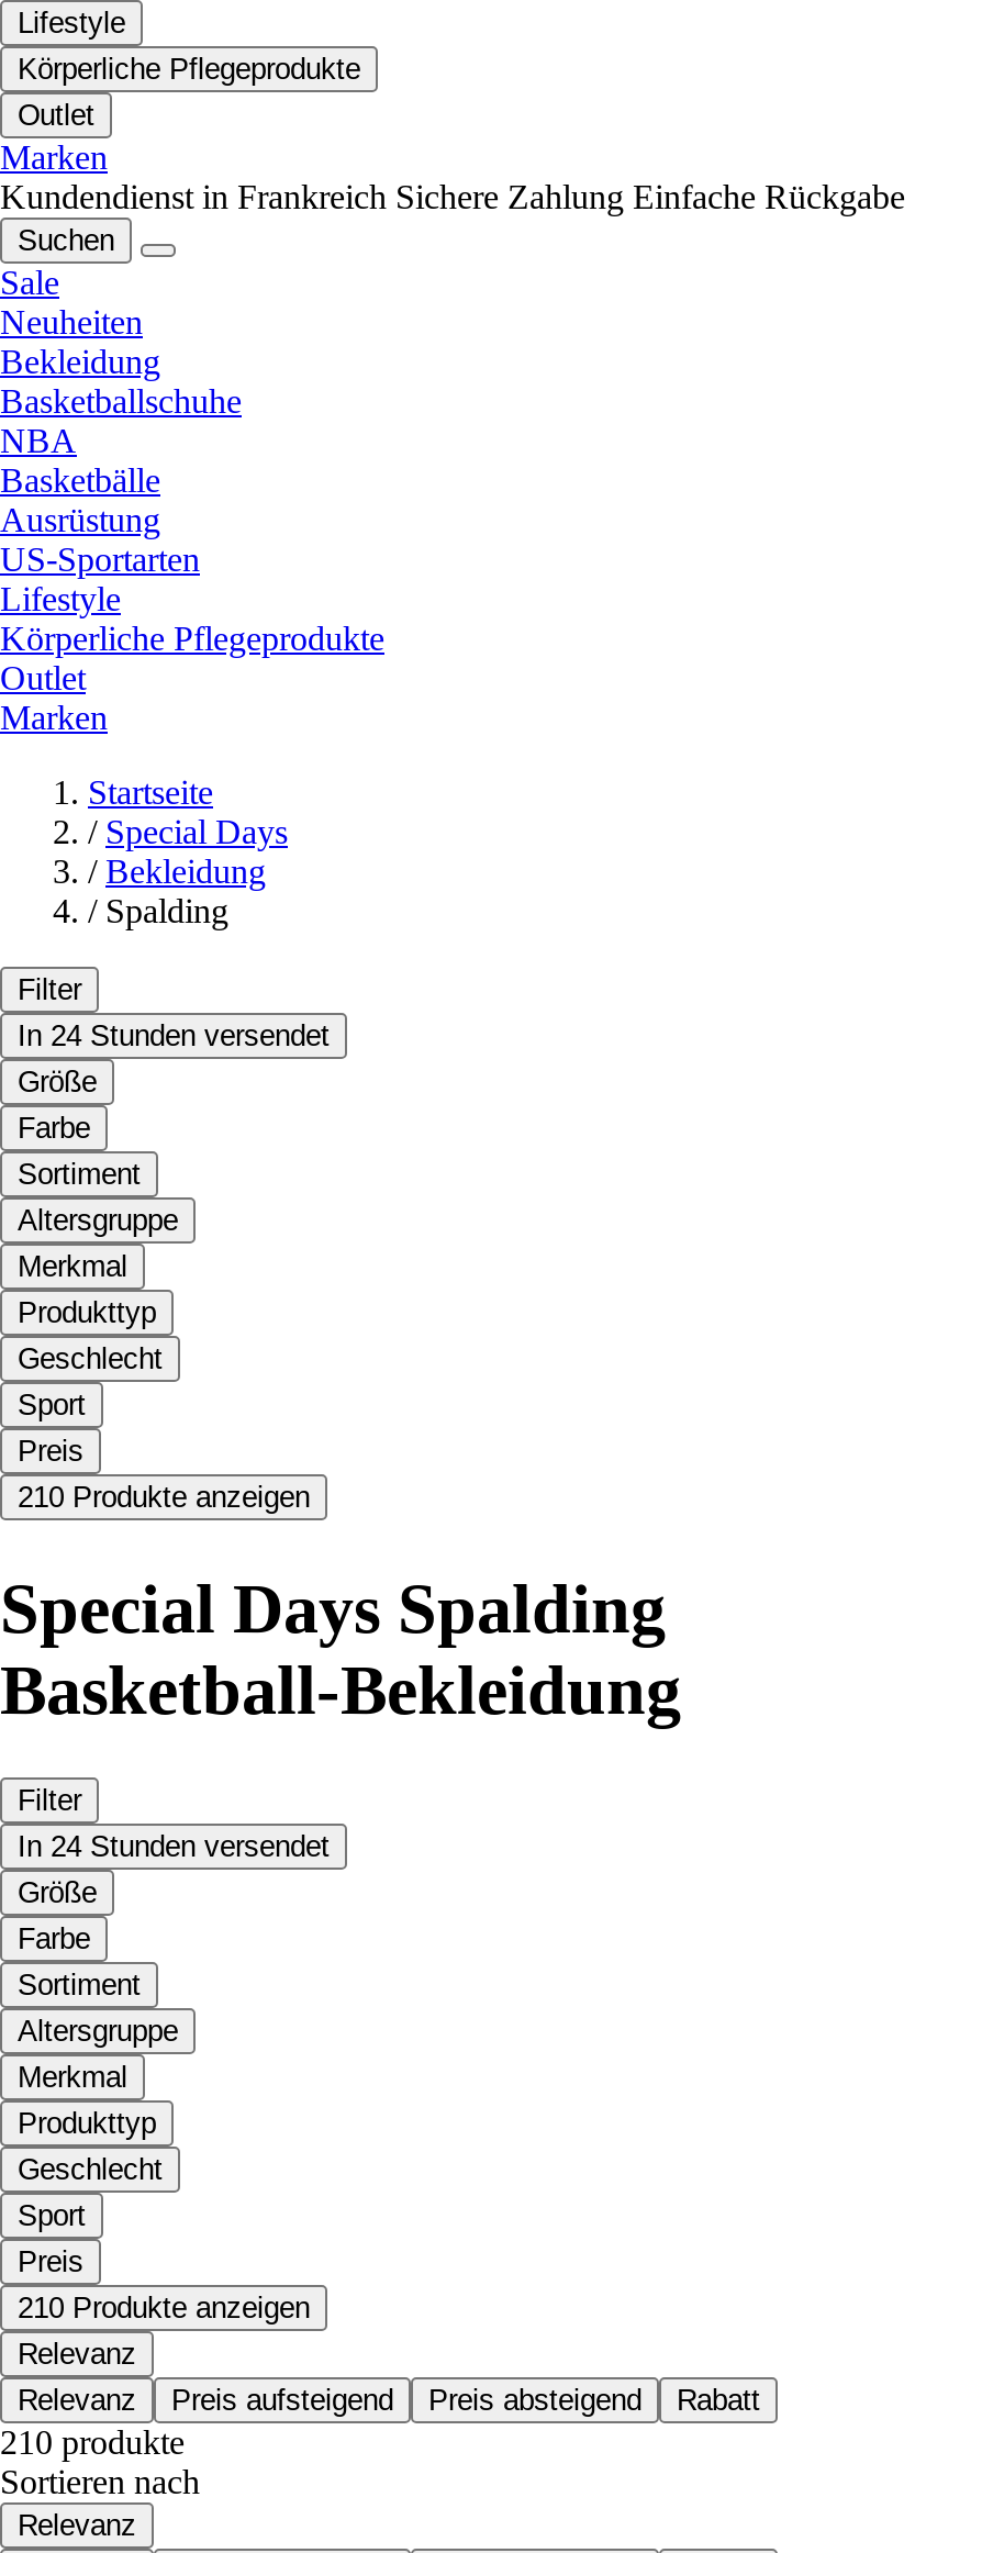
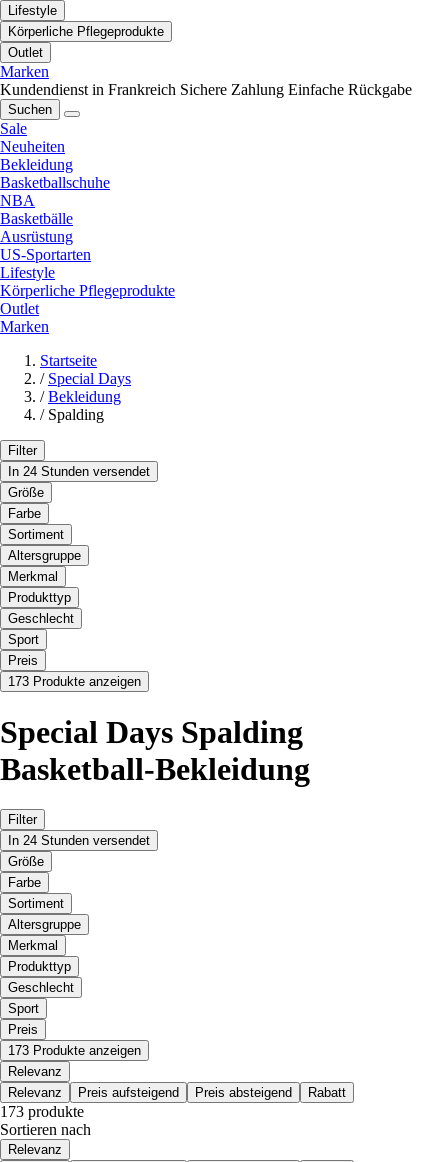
[18,1482,310,1515] 210 Produkte anzeigen -> [8,674,141,689] 173 Produkte anzeigen
[18,2292,310,2325] 210 Produkte anzeigen -> [8,1043,141,1058] 173 Produkte anzeigen
[0,2424,185,2462] 210 produkte -> [0,1103,84,1120] 173 produkte

